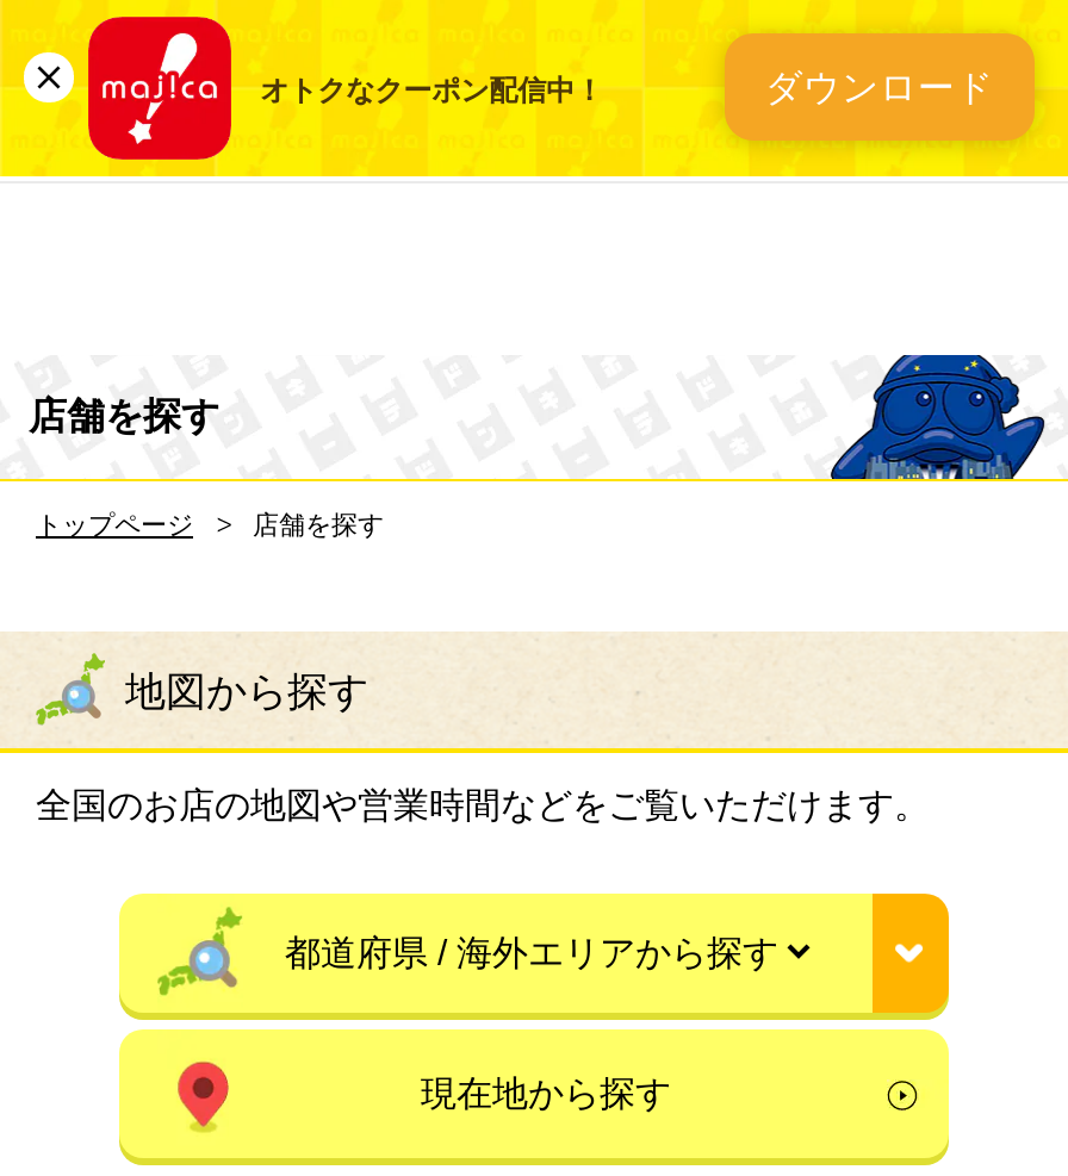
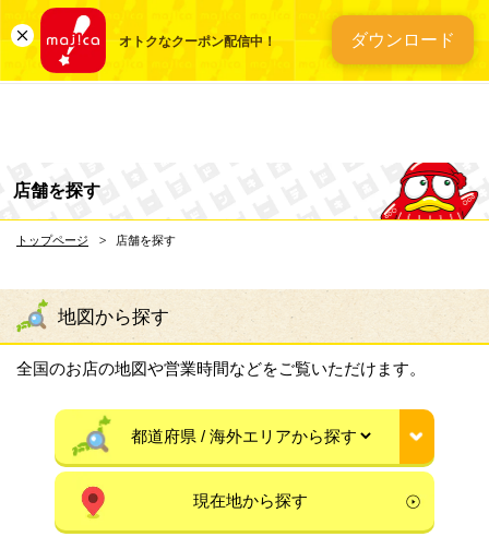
[830,353,1044,481] [image] -> [380,162,478,220] [image]

